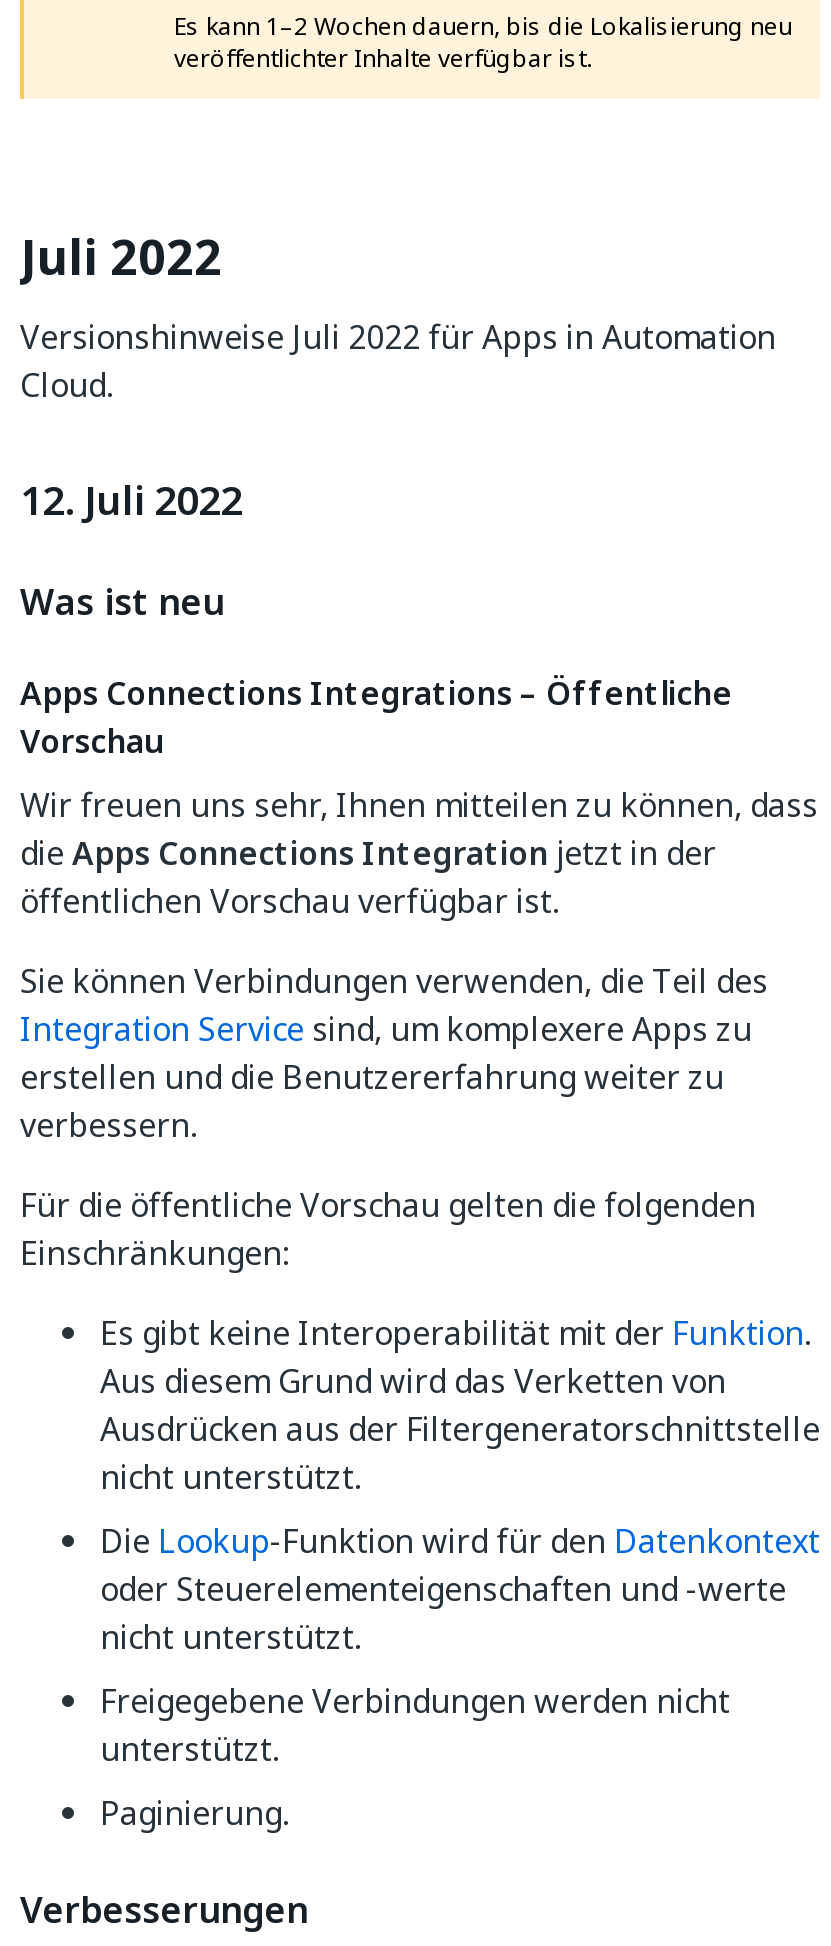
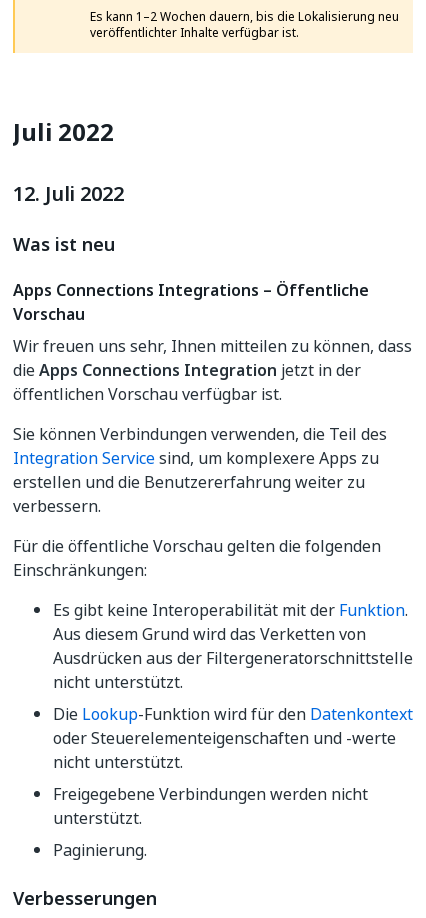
[20,313,776,409] Versionshinweise Juli 2022 für Apps in Automation | Cloud. -> none

